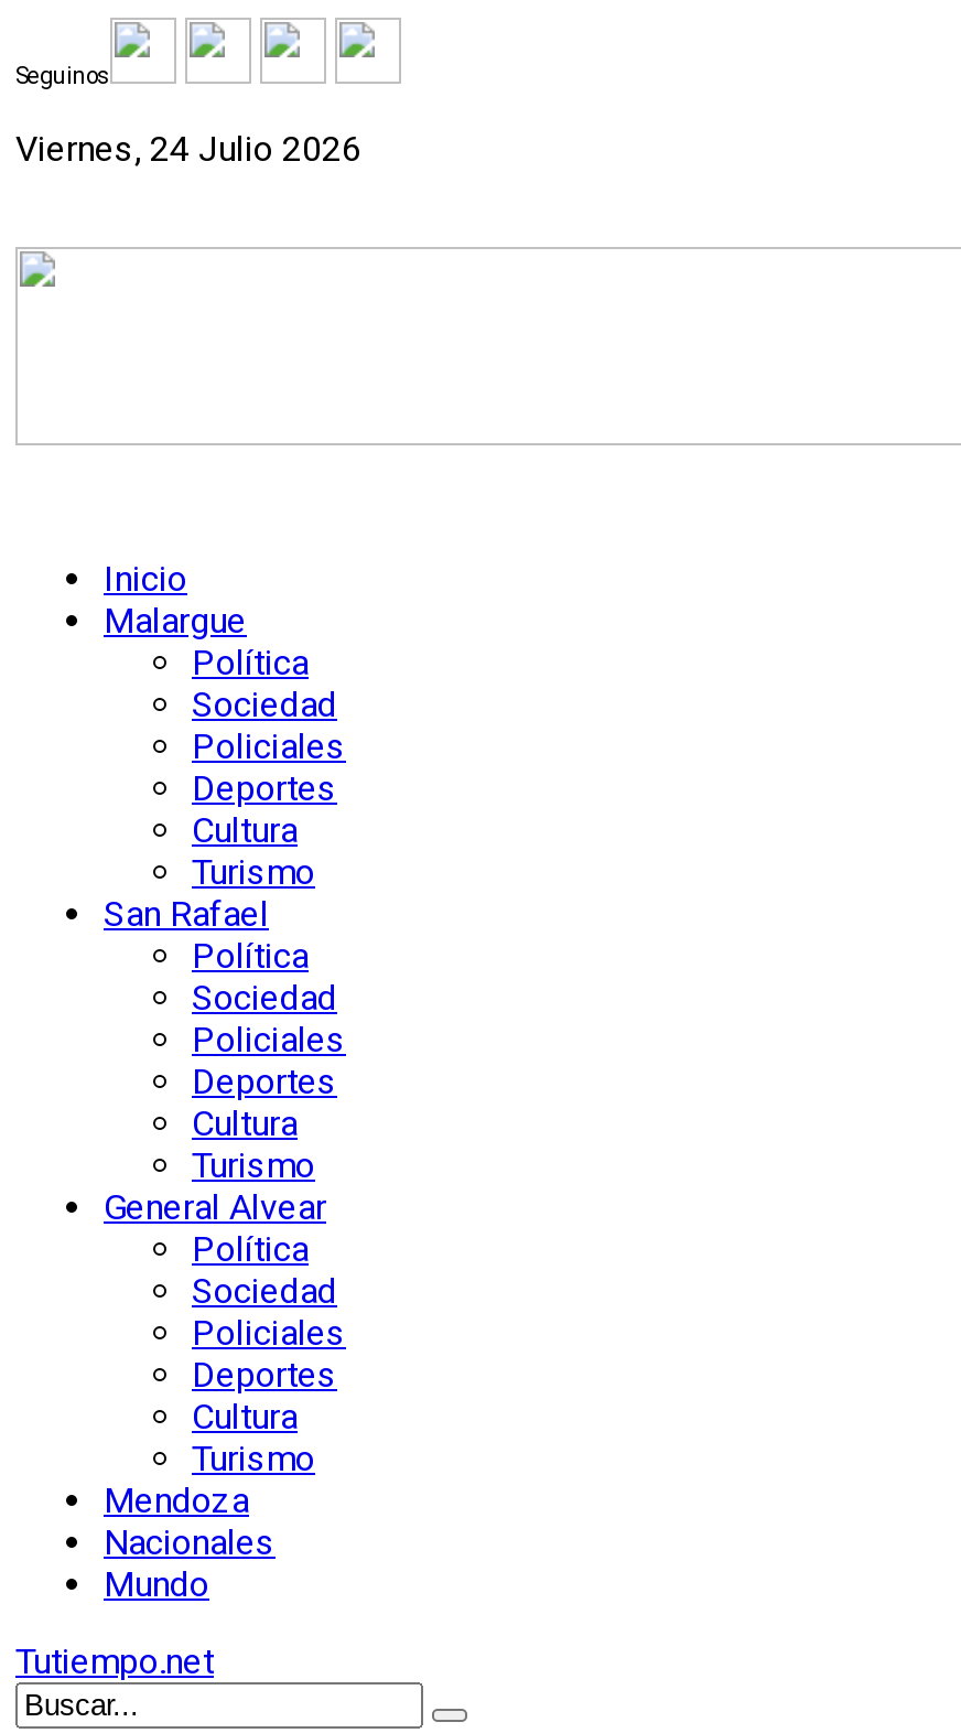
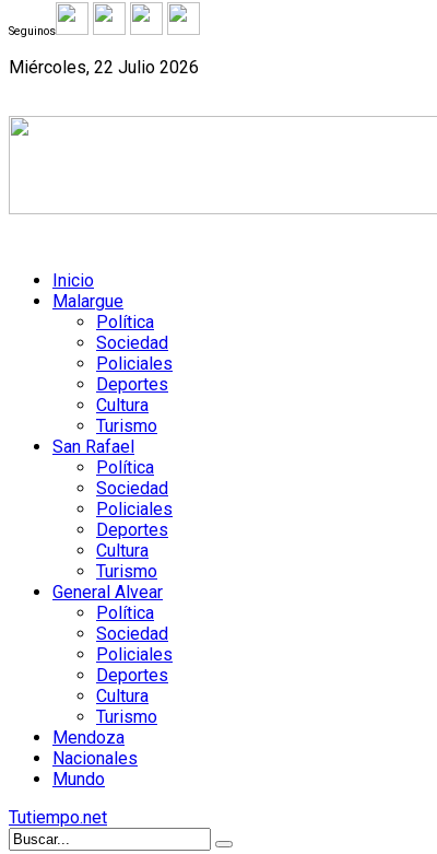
[15,128,361,170] Viernes, 24 Julio 2026 -> [9,57,199,78] Miércoles, 22 Julio 2026

